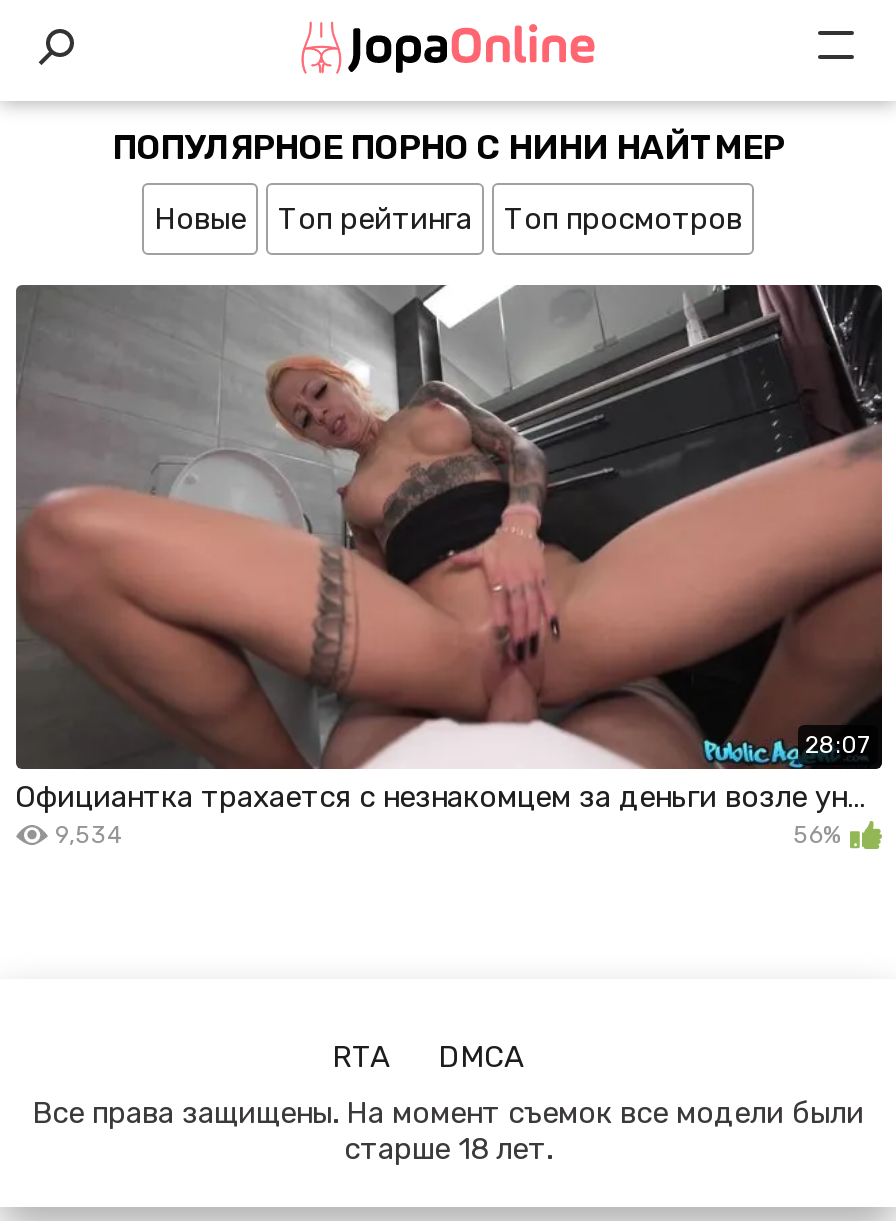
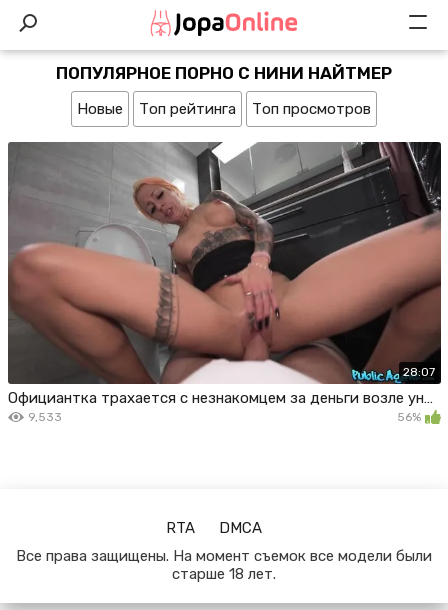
[55,822,123,850] 9,534 -> [27,410,61,424] 9,533

